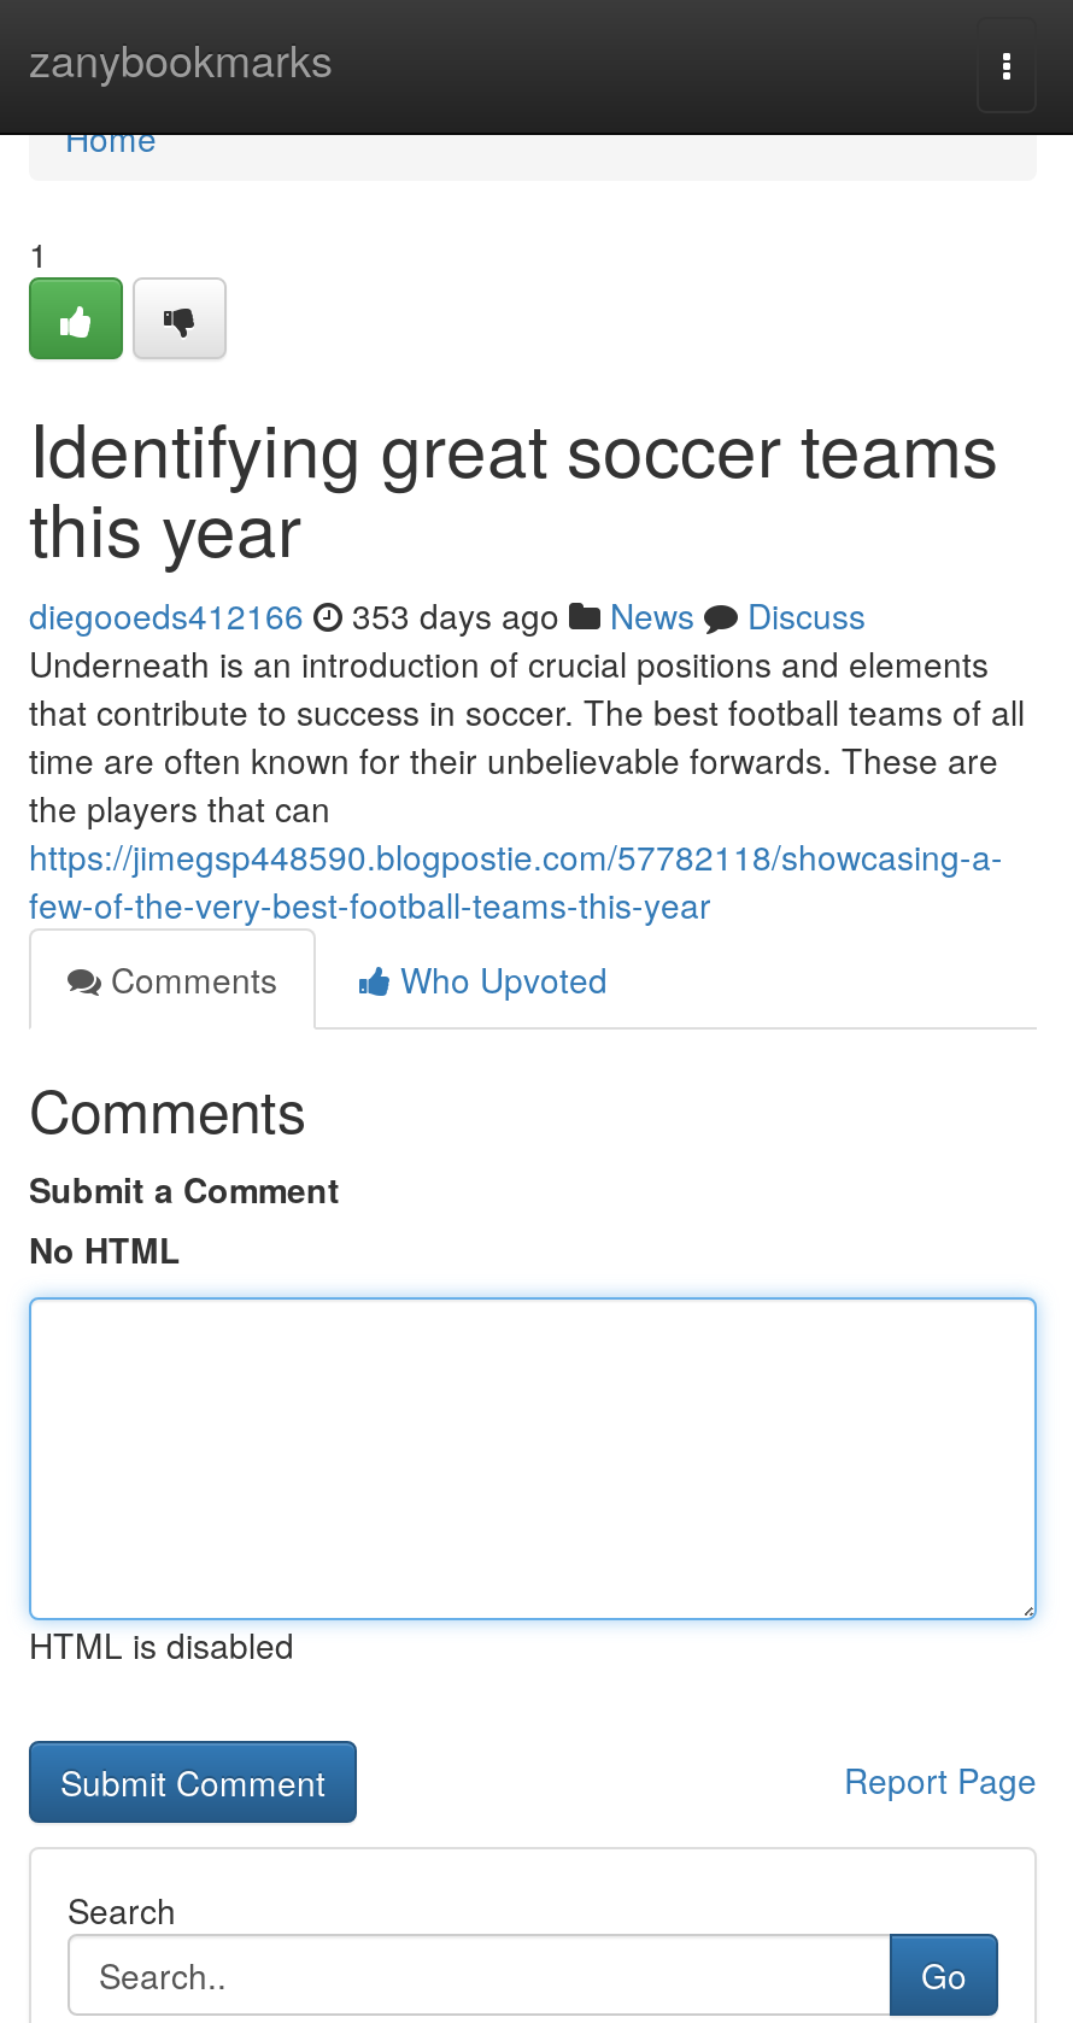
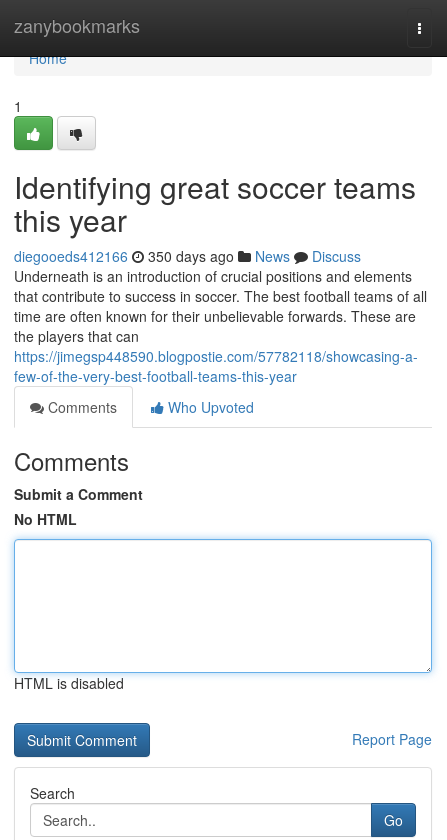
[29,591,866,639] diegooeds412166 353 days ago News Discuss -> [14,246,361,266] diegooeds412166 350 days ago News Discuss

